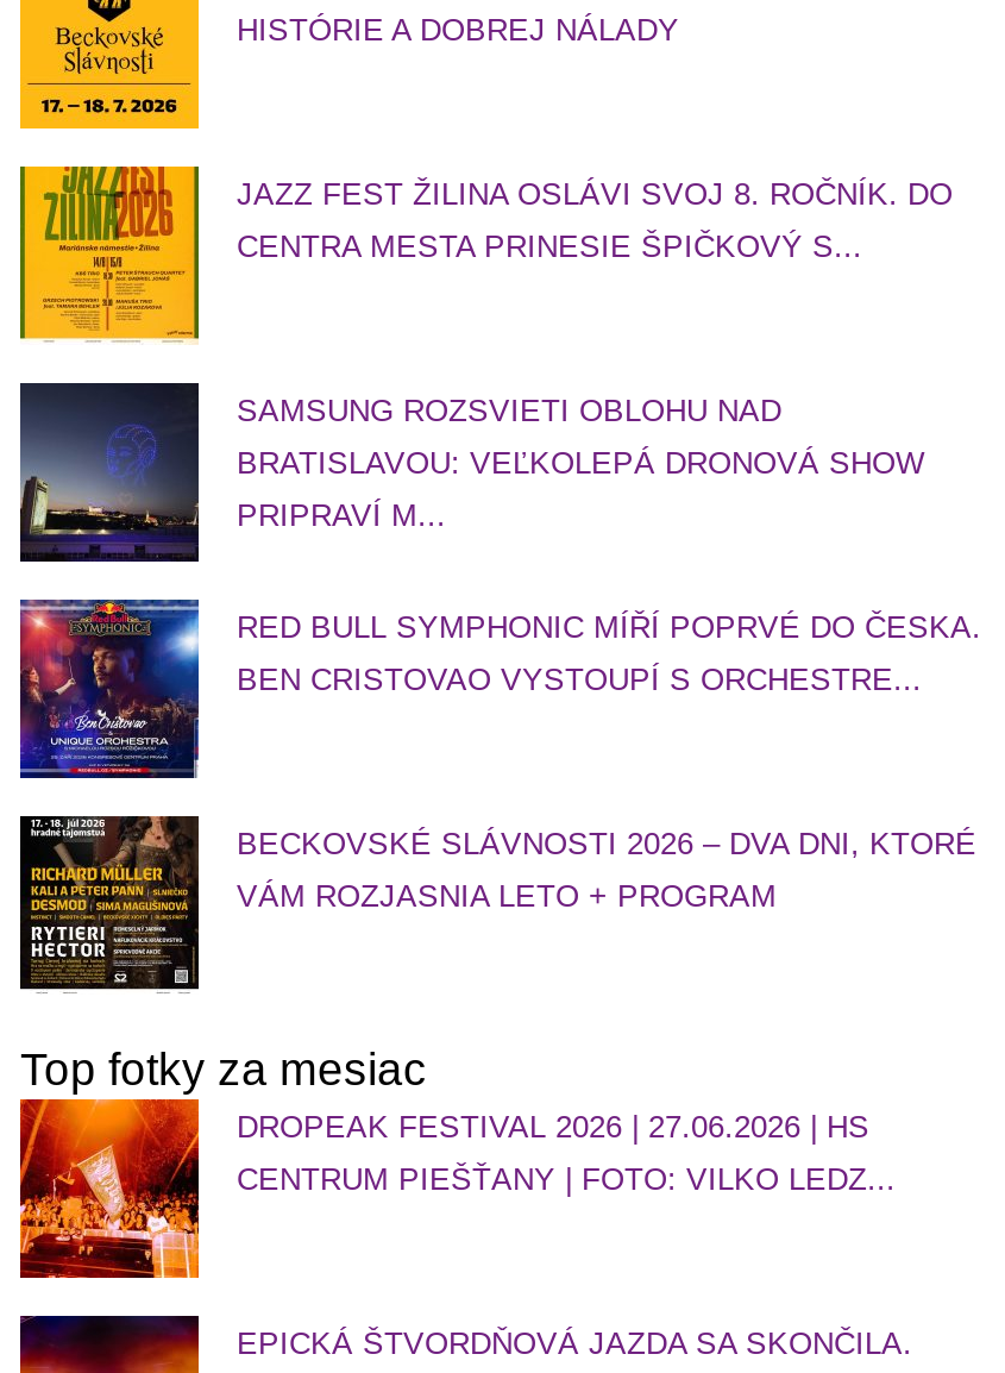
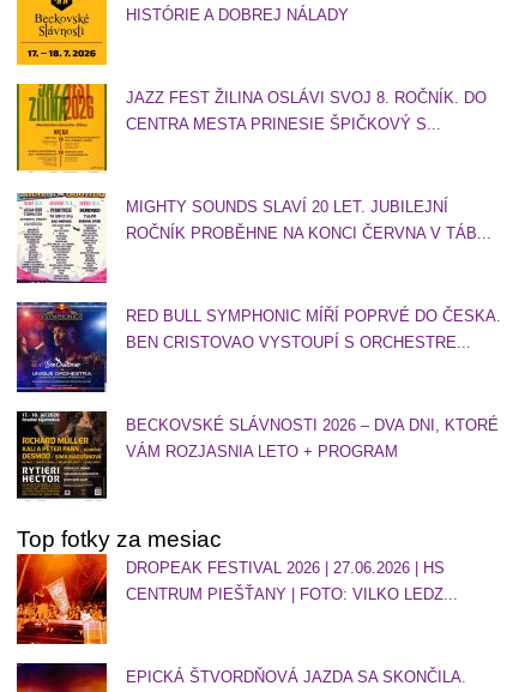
[18,381,924,564] [image] | SAMSUNG ROZSVIETI OBLOHU NAD | BRATISLAVOU: VEĽKOLEPÁ DRONOVÁ SHOW | PRIPRAVÍ M... -> [16,192,491,284] [image] | MIGHTY SOUNDS SLAVÍ 20 LET. JUBILEJNÍ | ROČNÍK PROBĚHNE NA KONCI ČERVNA V TÁB...

